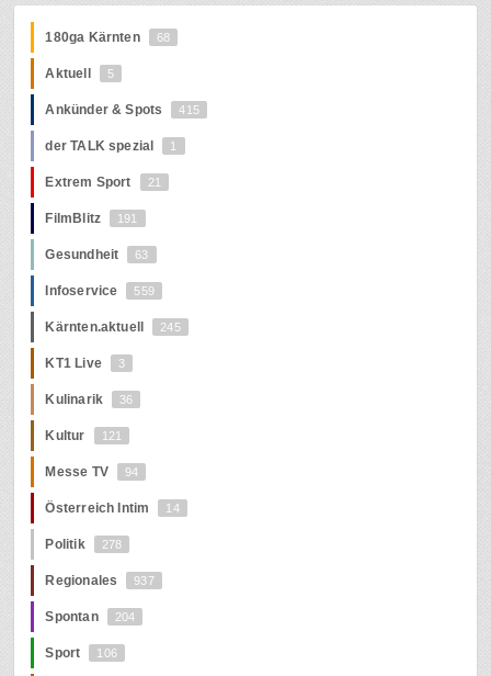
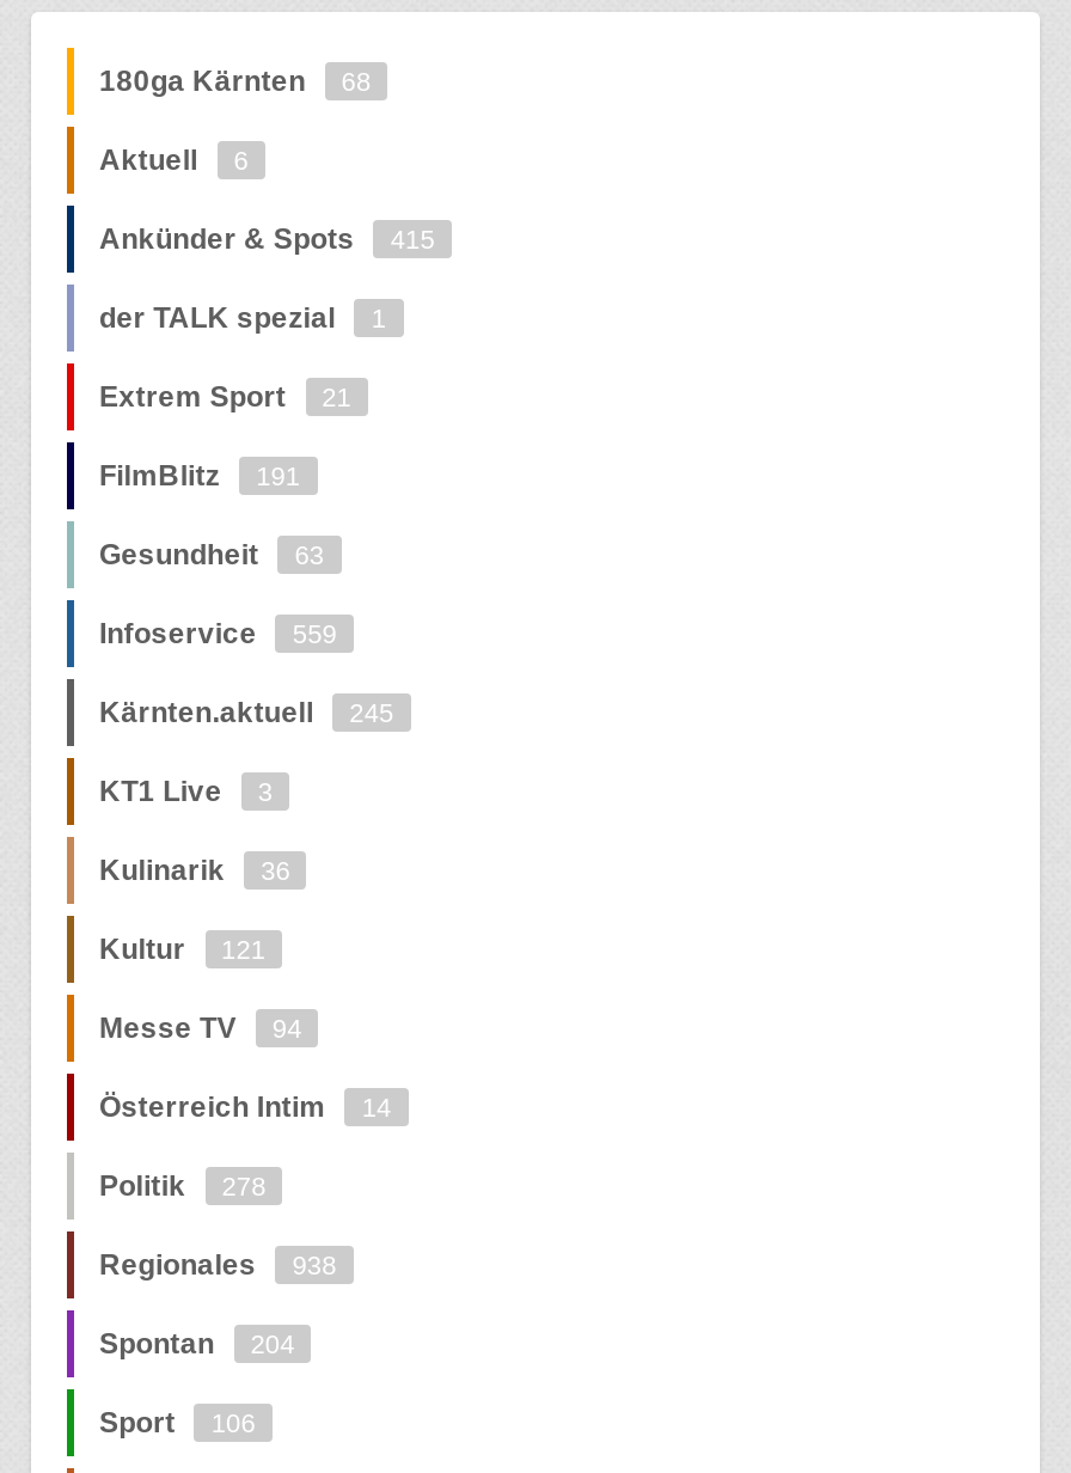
[45,66,114,82] Aktuell 5 -> [99,145,248,178] Aktuell 6
[45,573,154,589] Regionales 937 -> [99,1249,337,1283] Regionales 938

